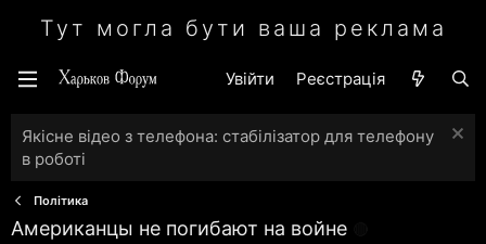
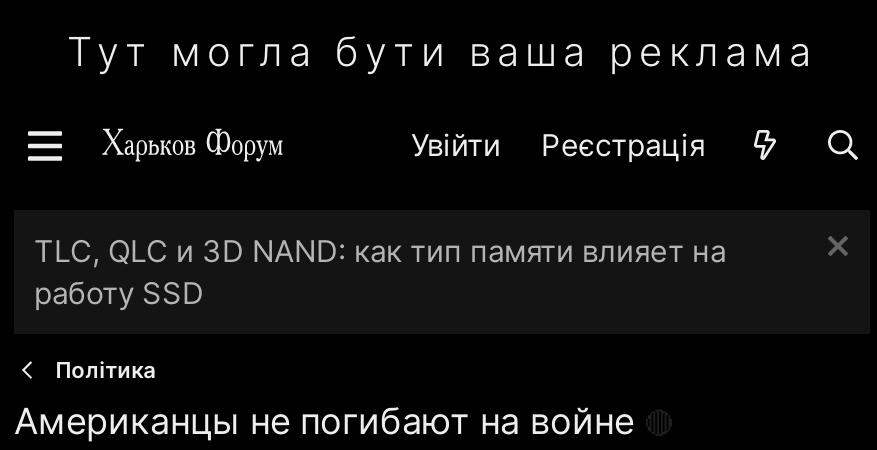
[22,126,434,169] Якісне відео з телефона: стабілізатор для телефону | в роботі -> [34,232,726,312] TLC, QLC и 3D NAND: как тип памяти влияет на | работу SSD

